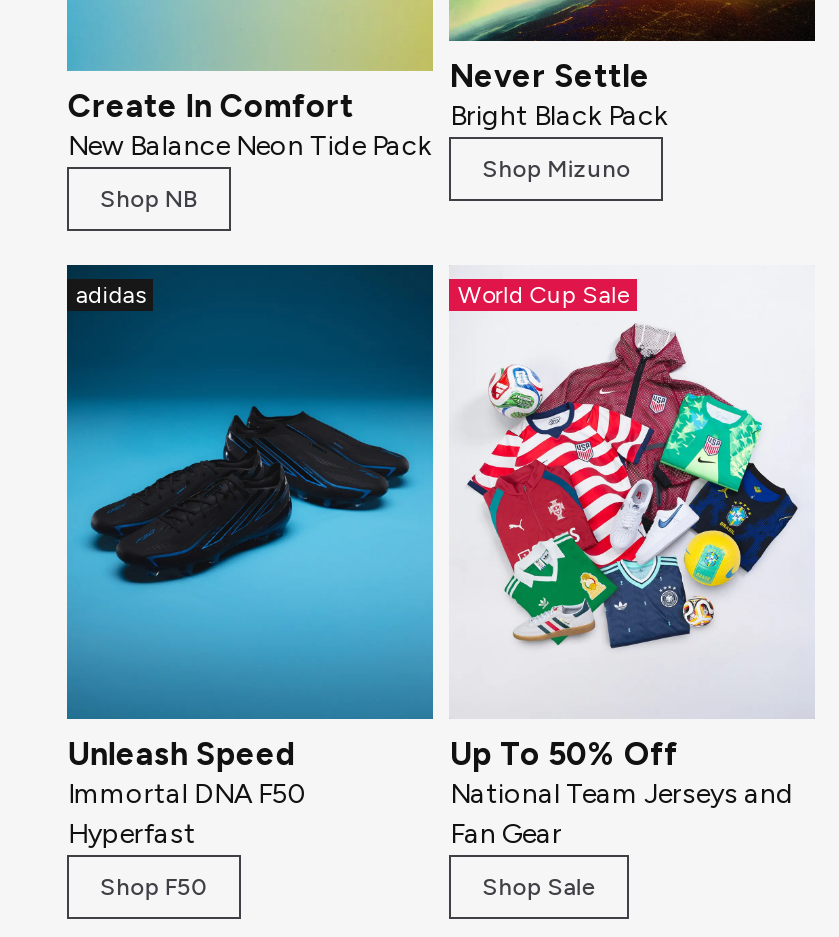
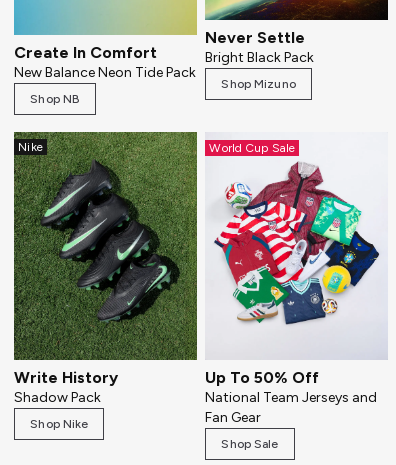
[65,262,435,720] [image] | adidas -> [13,131,198,361] [image] | Nike
[68,736,308,852] Unleash Speed | Immortal DNA F50 | Hyperfast -> [14,368,118,406] Write History | Shadow Pack
[100,874,210,902] Shop F50 -> [30,417,88,431] Shop Nike

